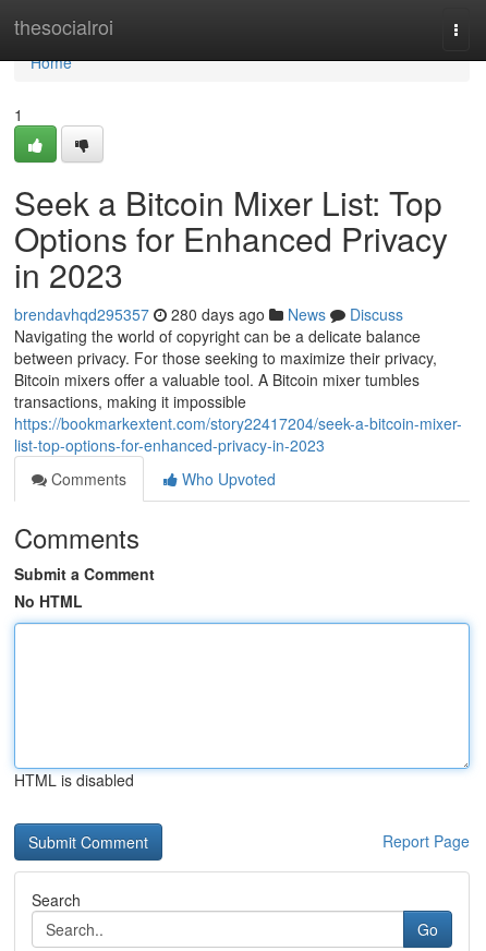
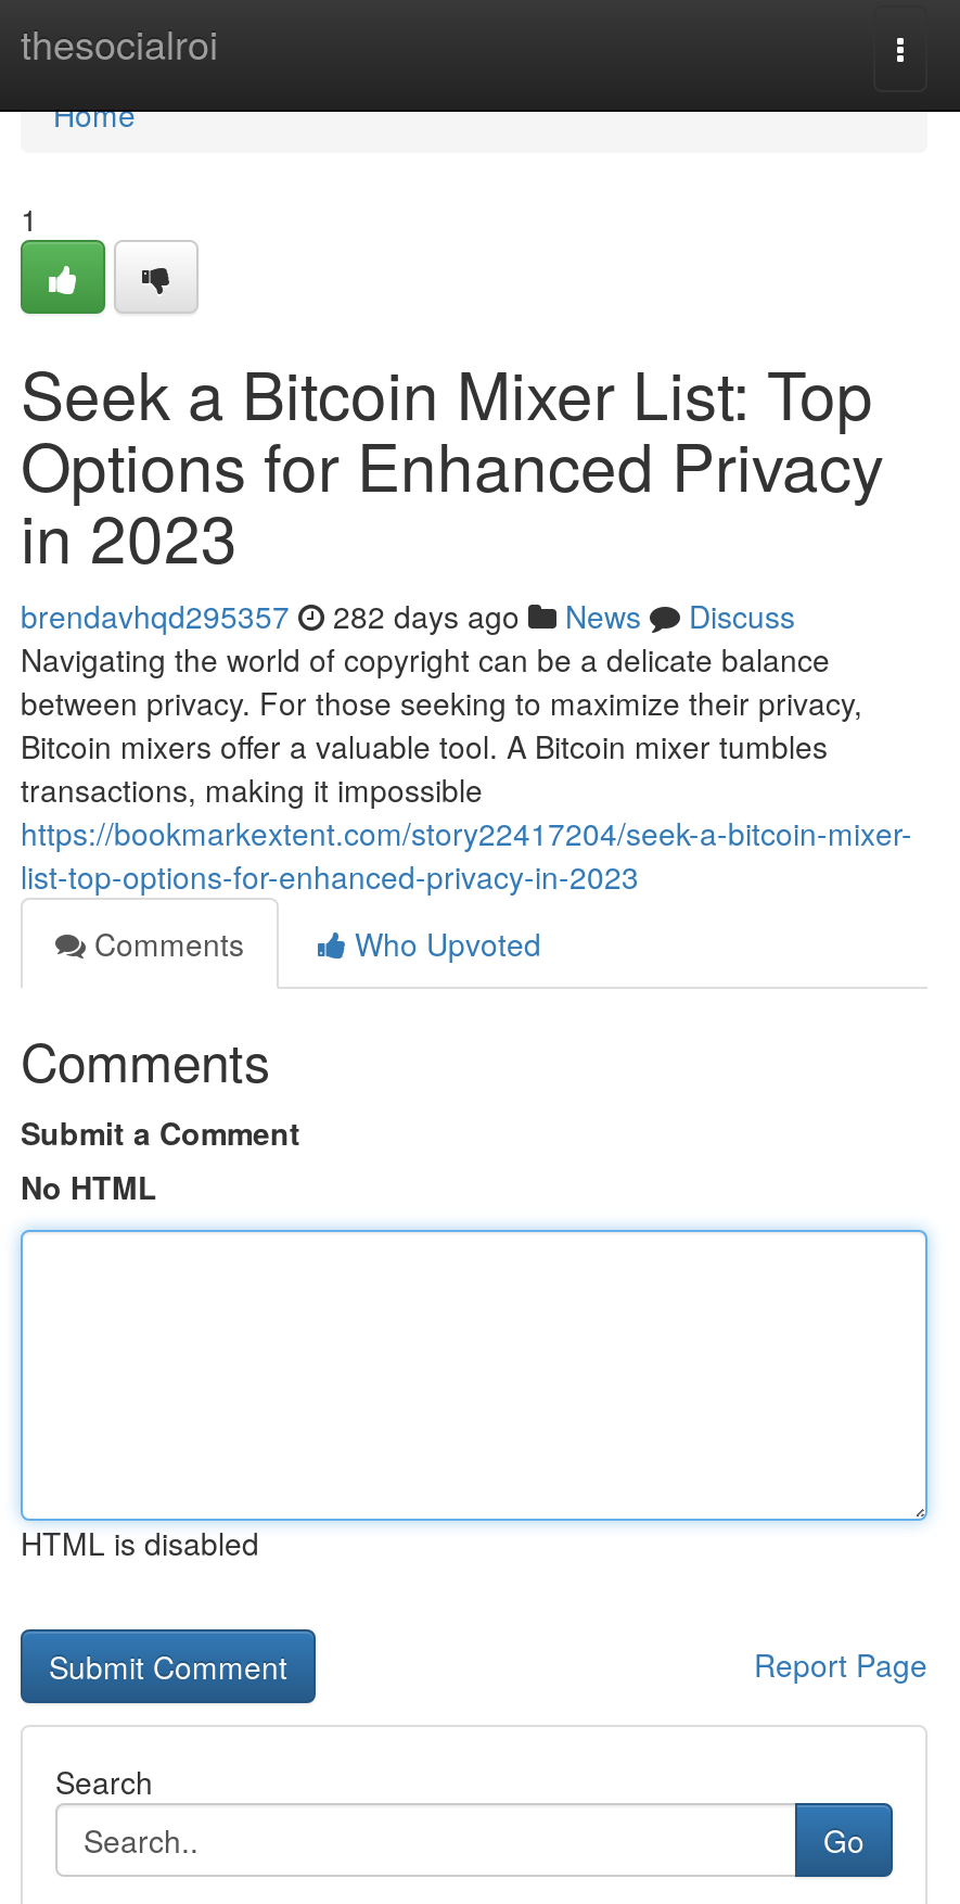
[14,303,403,325] brendavhqd295357 280 days ago News Discuss -> [21,594,795,637] brendavhqd295357 282 days ago News Discuss

